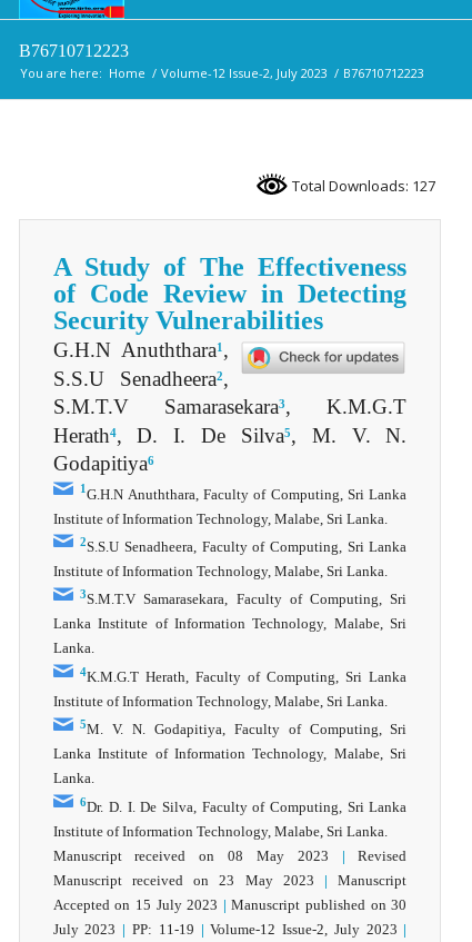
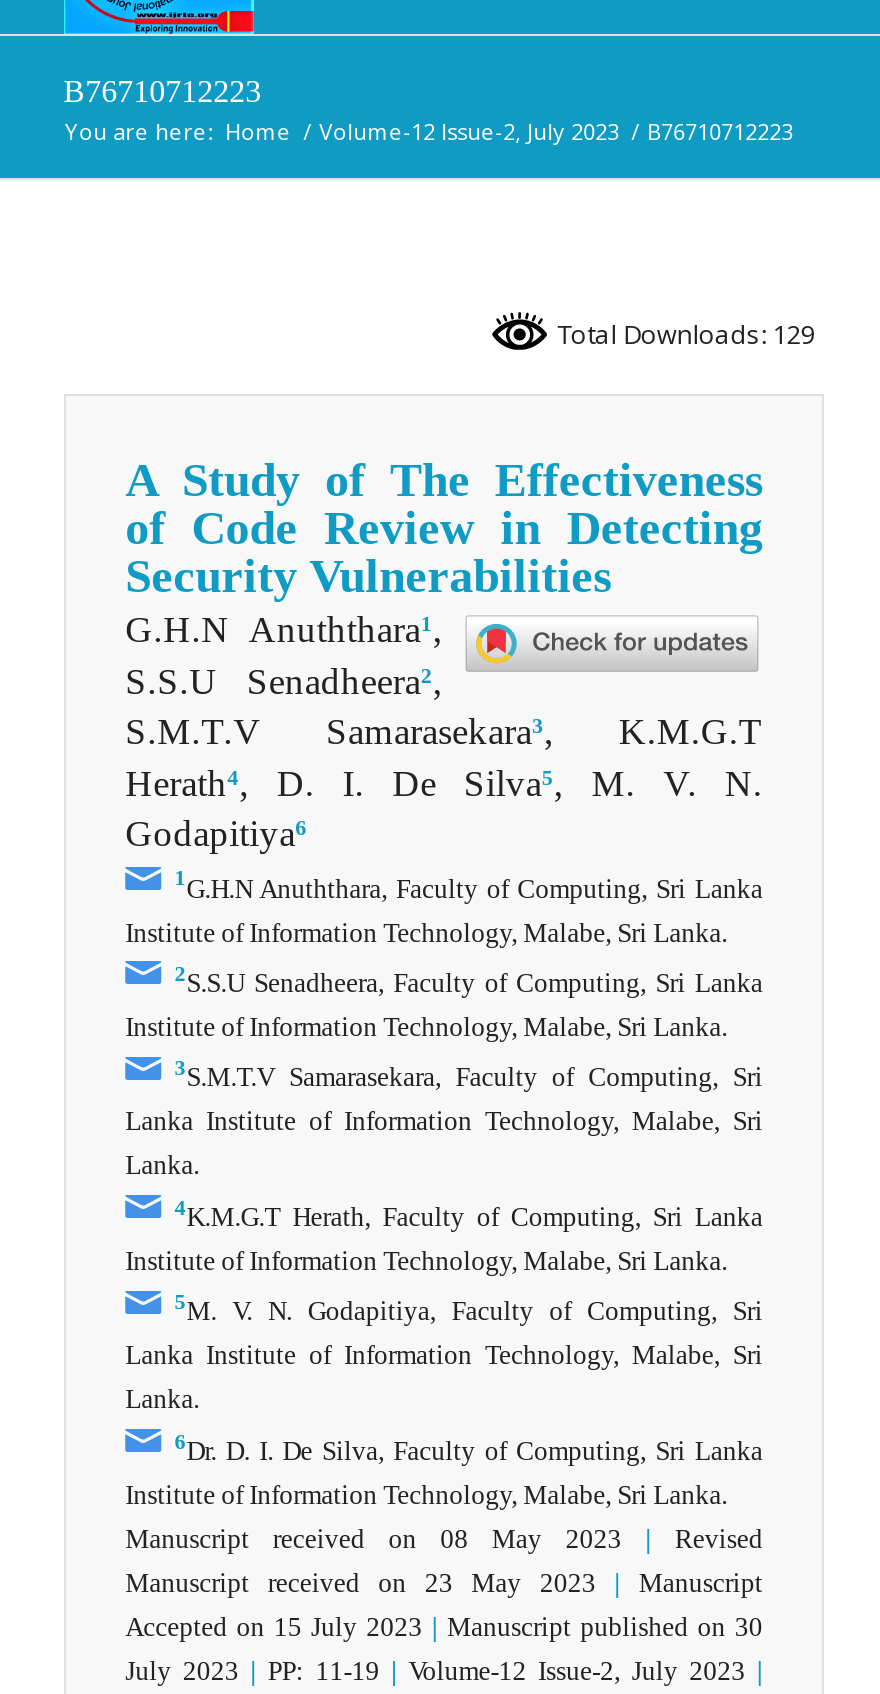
[289,176,436,196] Total Downloads: 127 -> [551,316,815,352] Total Downloads: 129

